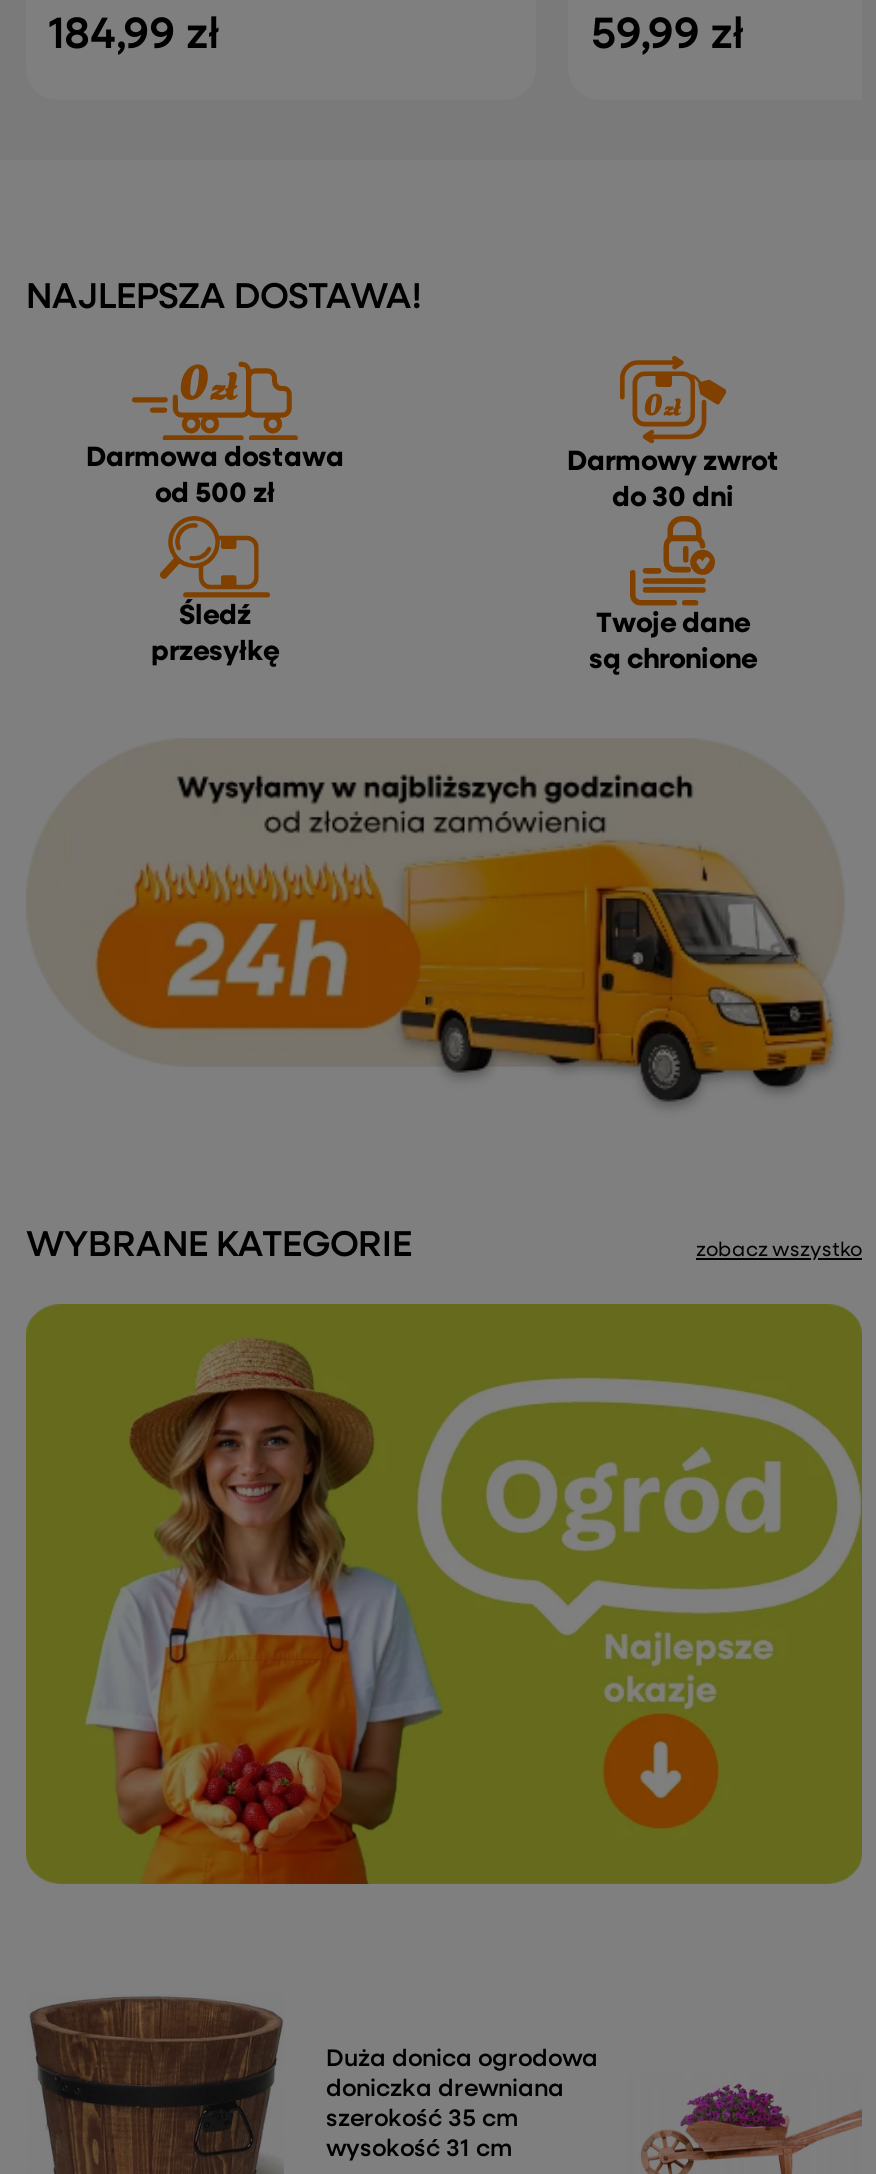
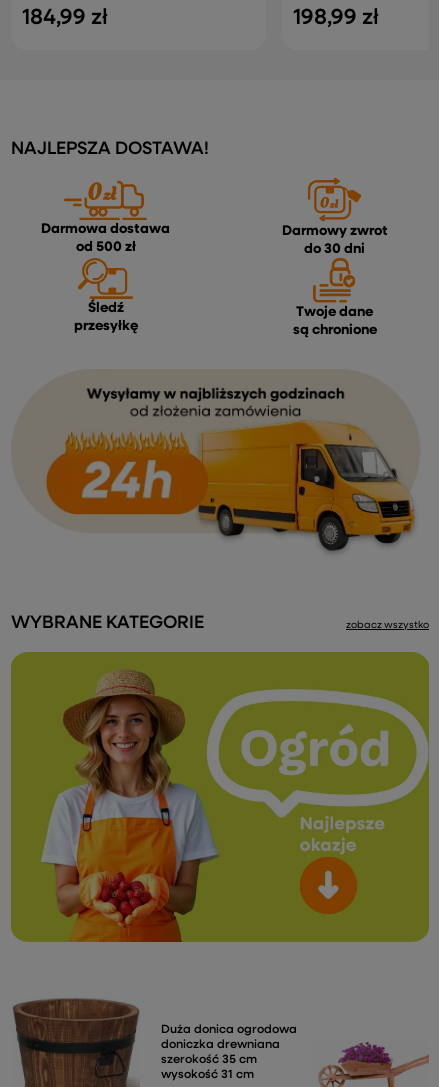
[590,14,744,58] 59,99 zł -> [293,7,379,29] 198,99 zł

